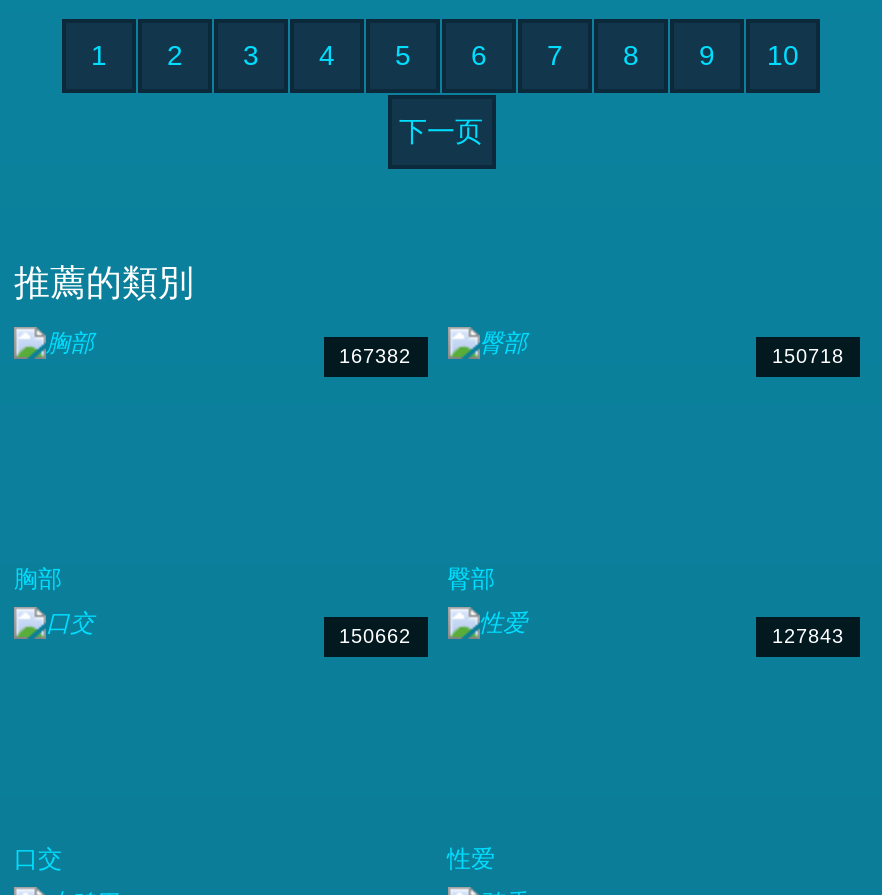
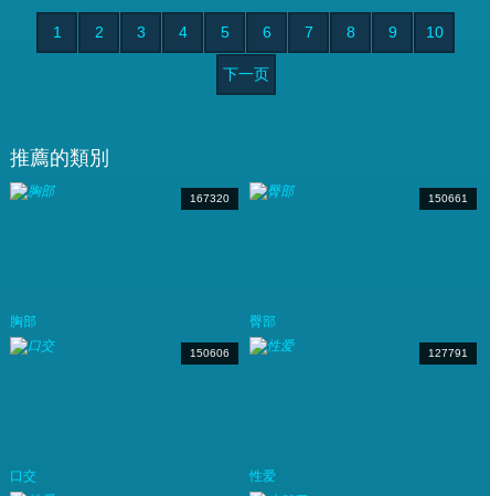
[339,344,411,366] 167382 -> [189,192,229,204] 167320
[772,344,844,366] 150718 -> [428,192,468,204] 150661
[339,625,411,647] 150662 -> [189,347,229,359] 150606
[772,625,844,647] 127843 -> [428,347,468,359] 127791

